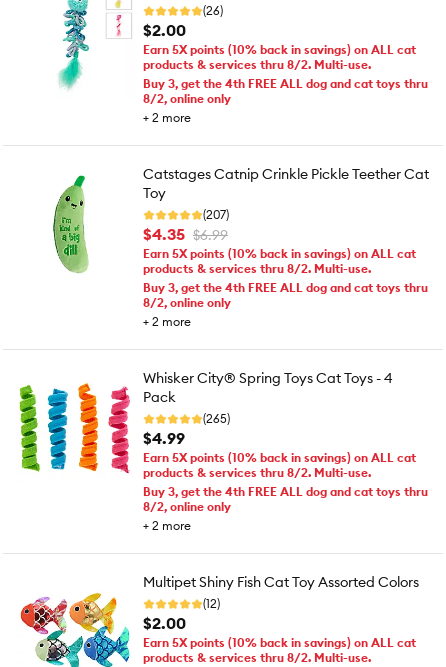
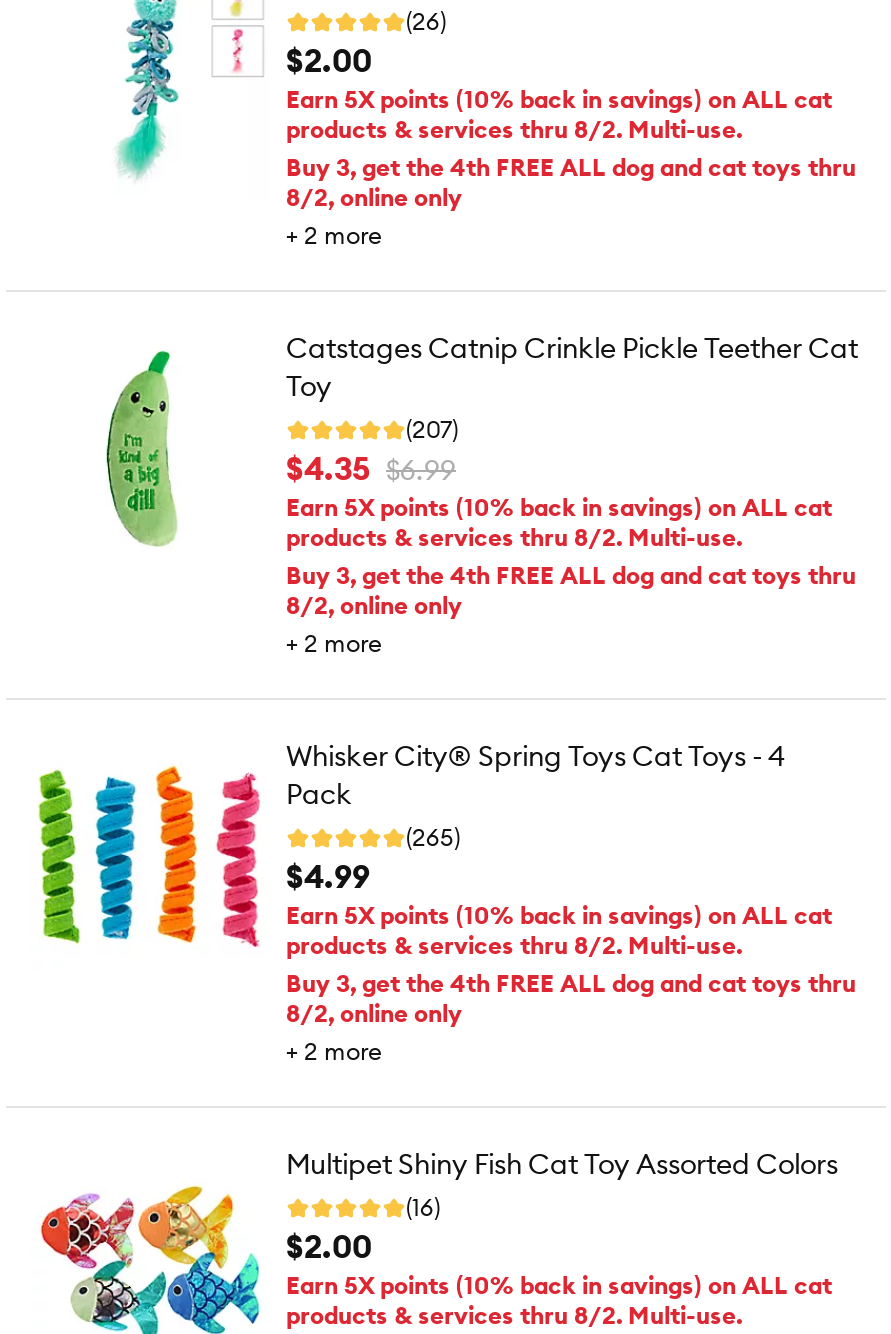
[203,596,220,611] (12) -> [406,1192,440,1222] (16)

